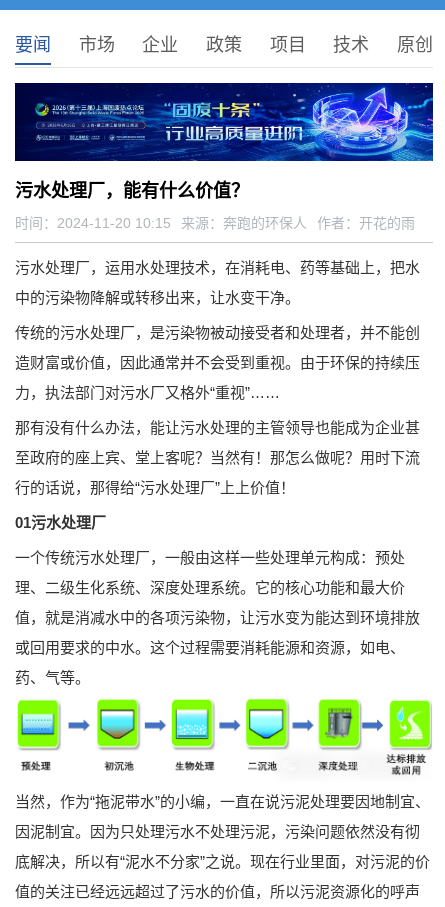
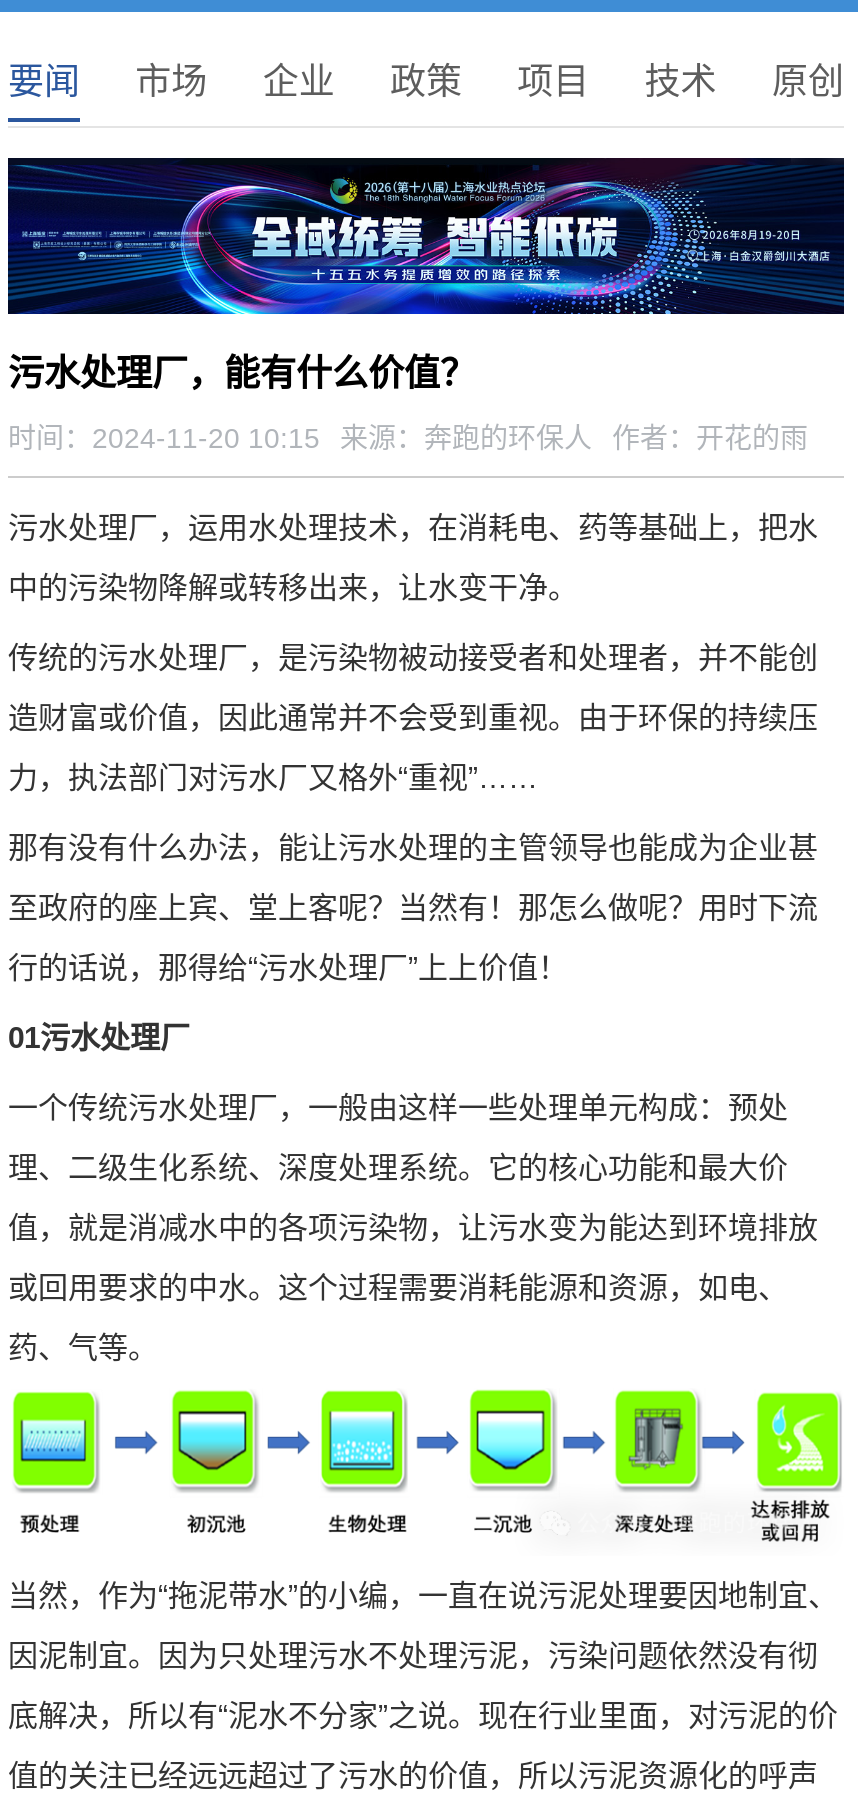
[17,83,434,162] [image] -> [8,158,846,316] [image]

